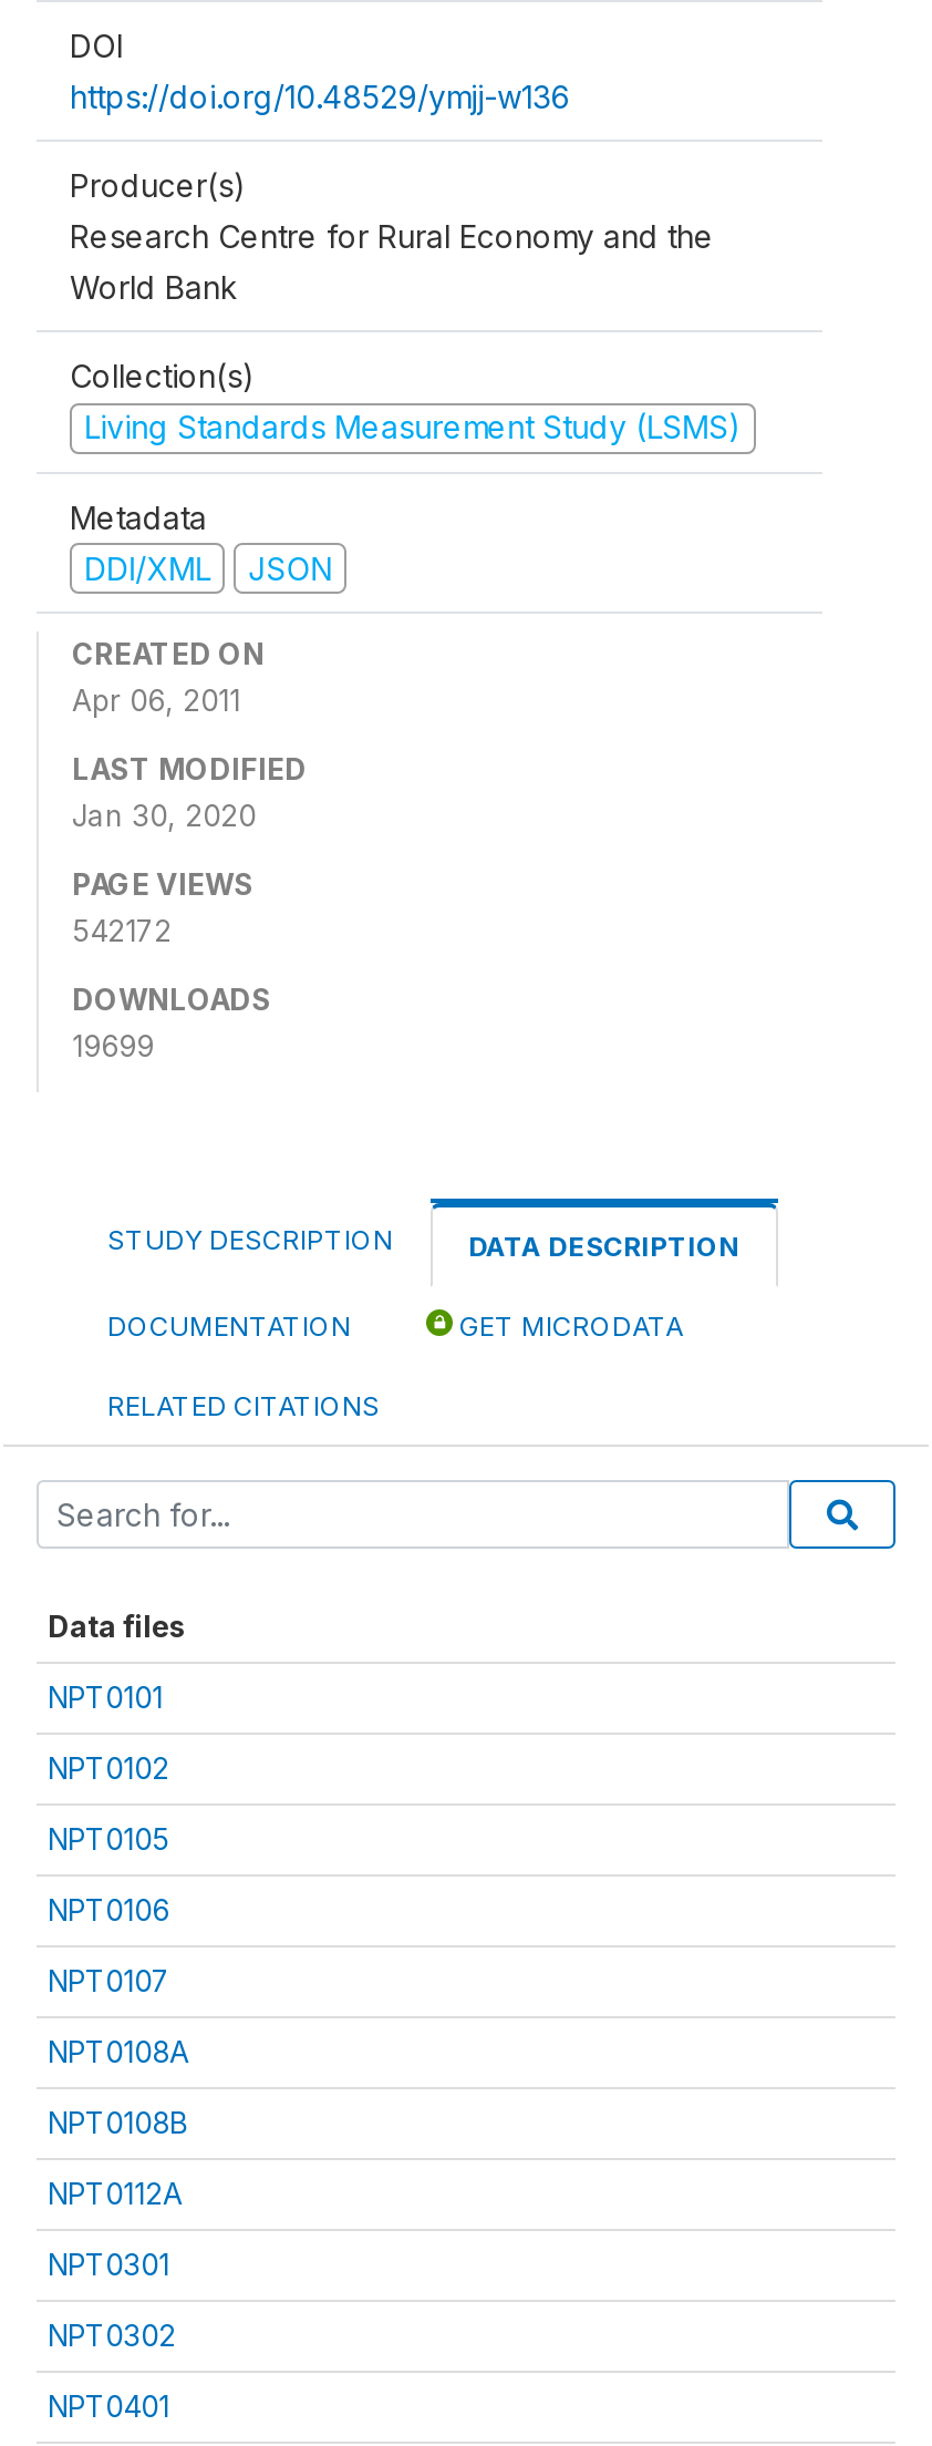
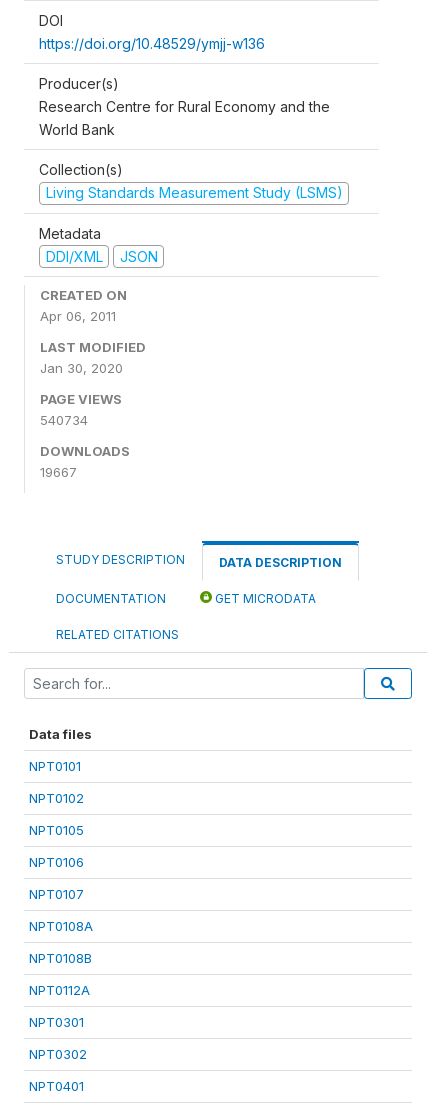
[72,913,172,948] 542172 -> [40,412,88,428] 540734
[72,1028,154,1063] 19699 -> [40,464,77,480] 19667

